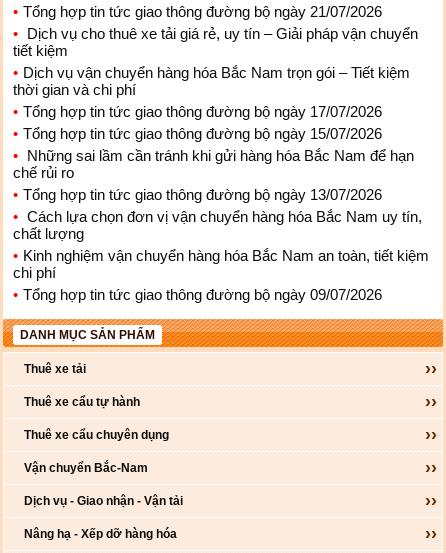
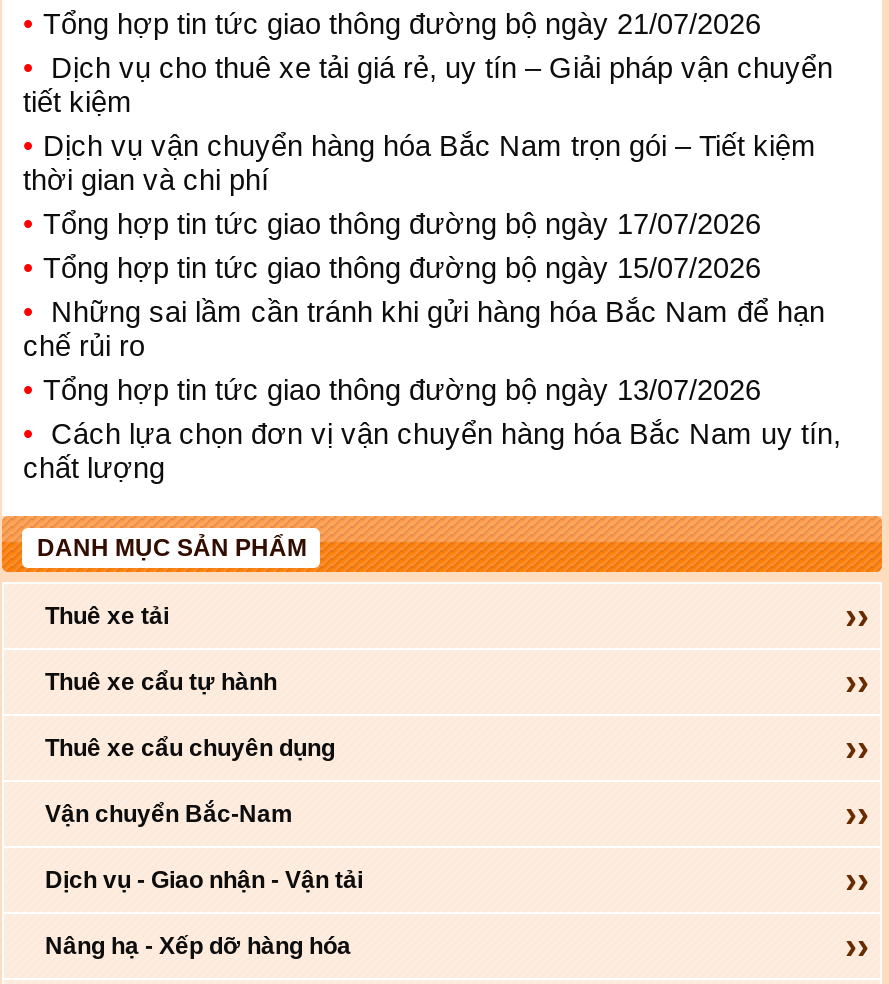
[13,248,429,303] Kinh nghiệm vận chuyển hàng hóa Bắc Nam an toàn, tiết kiệm | chi phí | Tổng hợp tin tức giao thông đường bộ ngày 09/07/2026 -> none

